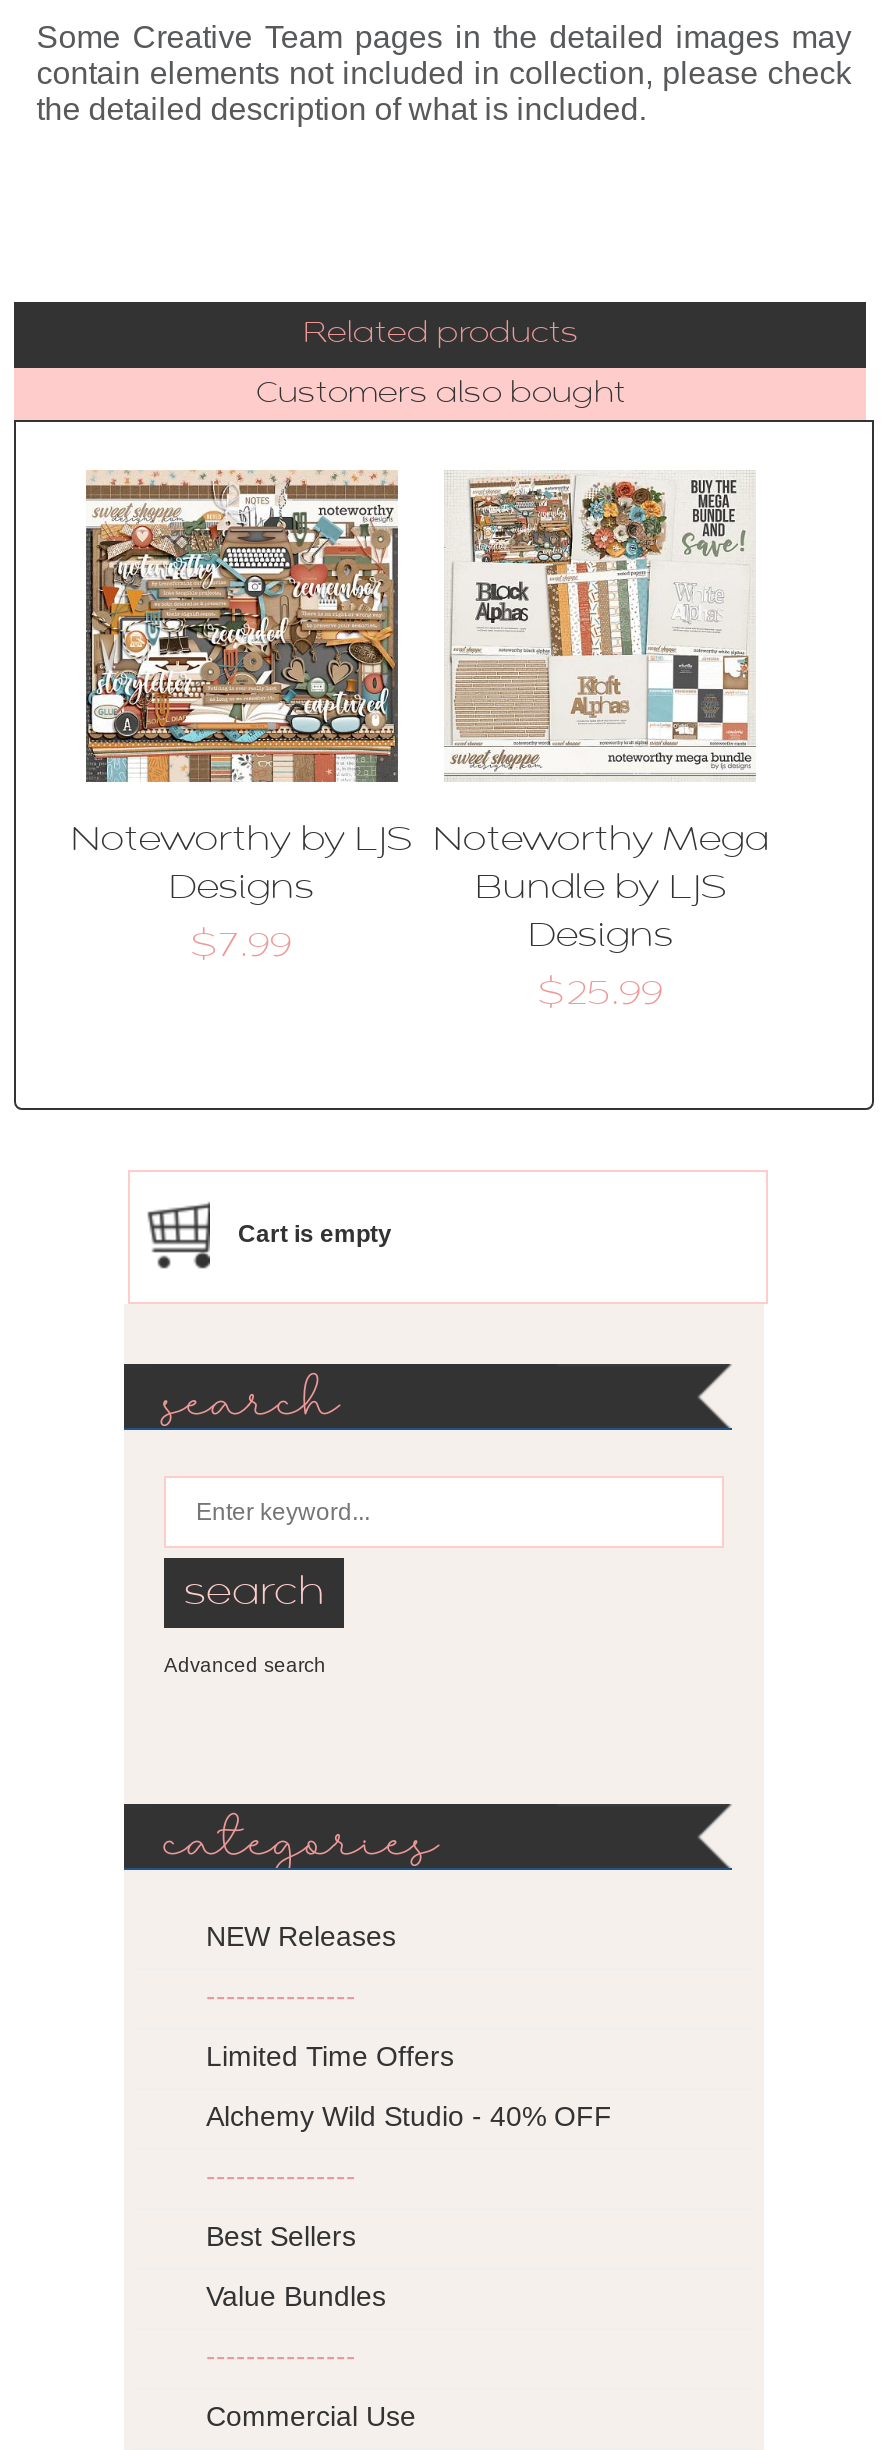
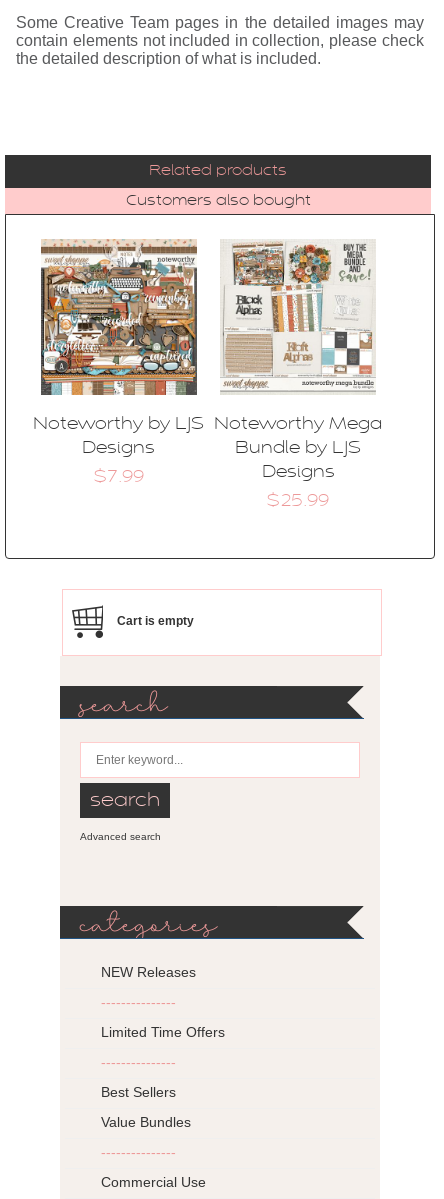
[206,2100,612,2132] Alchemy Wild Studio - 40% OFF -> none

